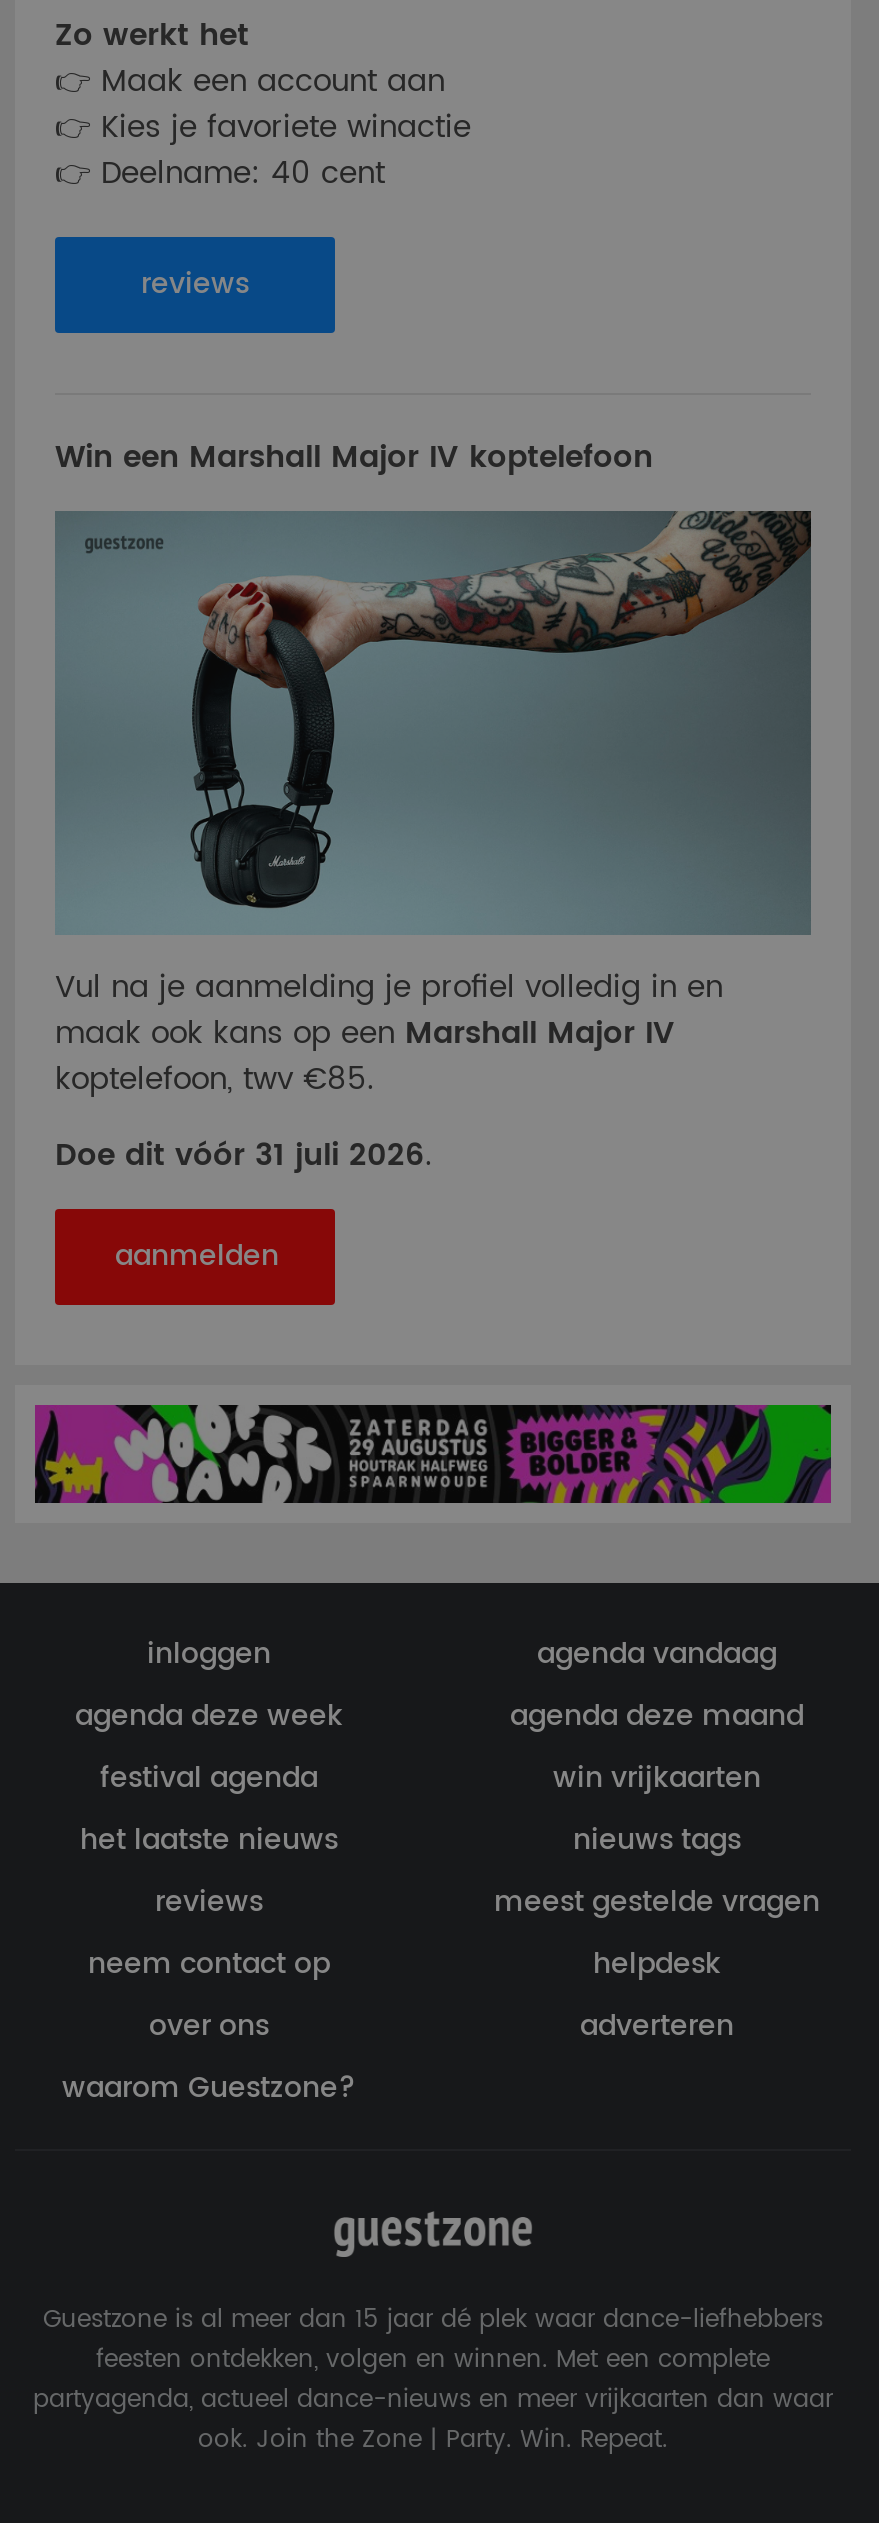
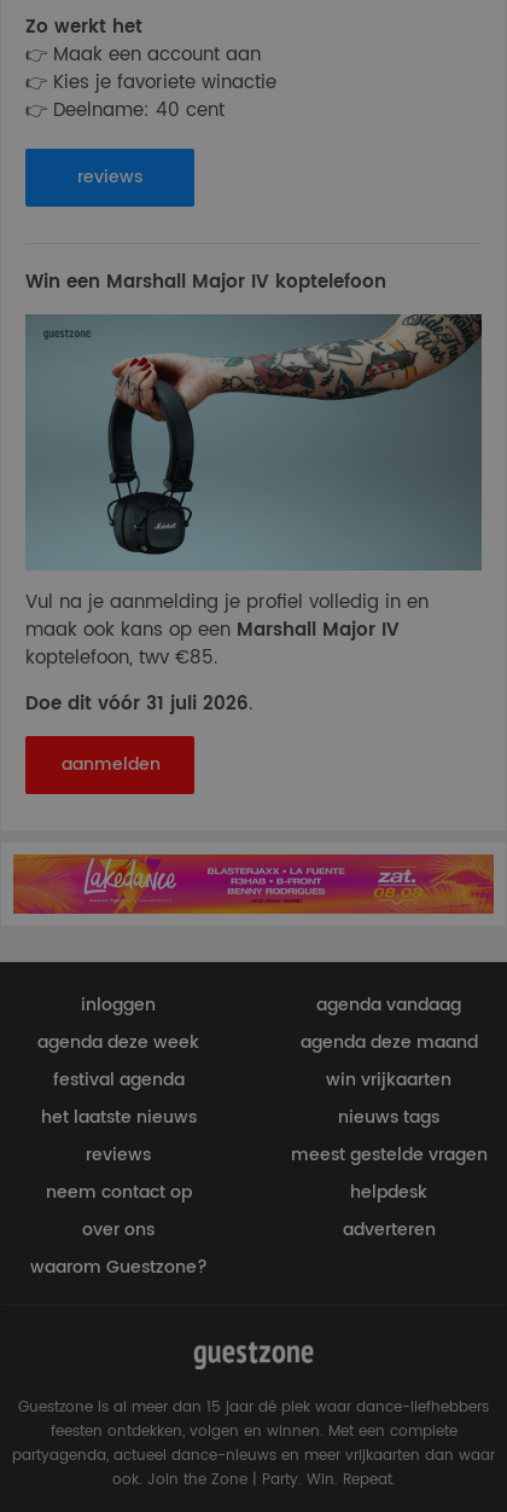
[33,1403,833,1505] [image] -> [12,853,495,915] [image]

